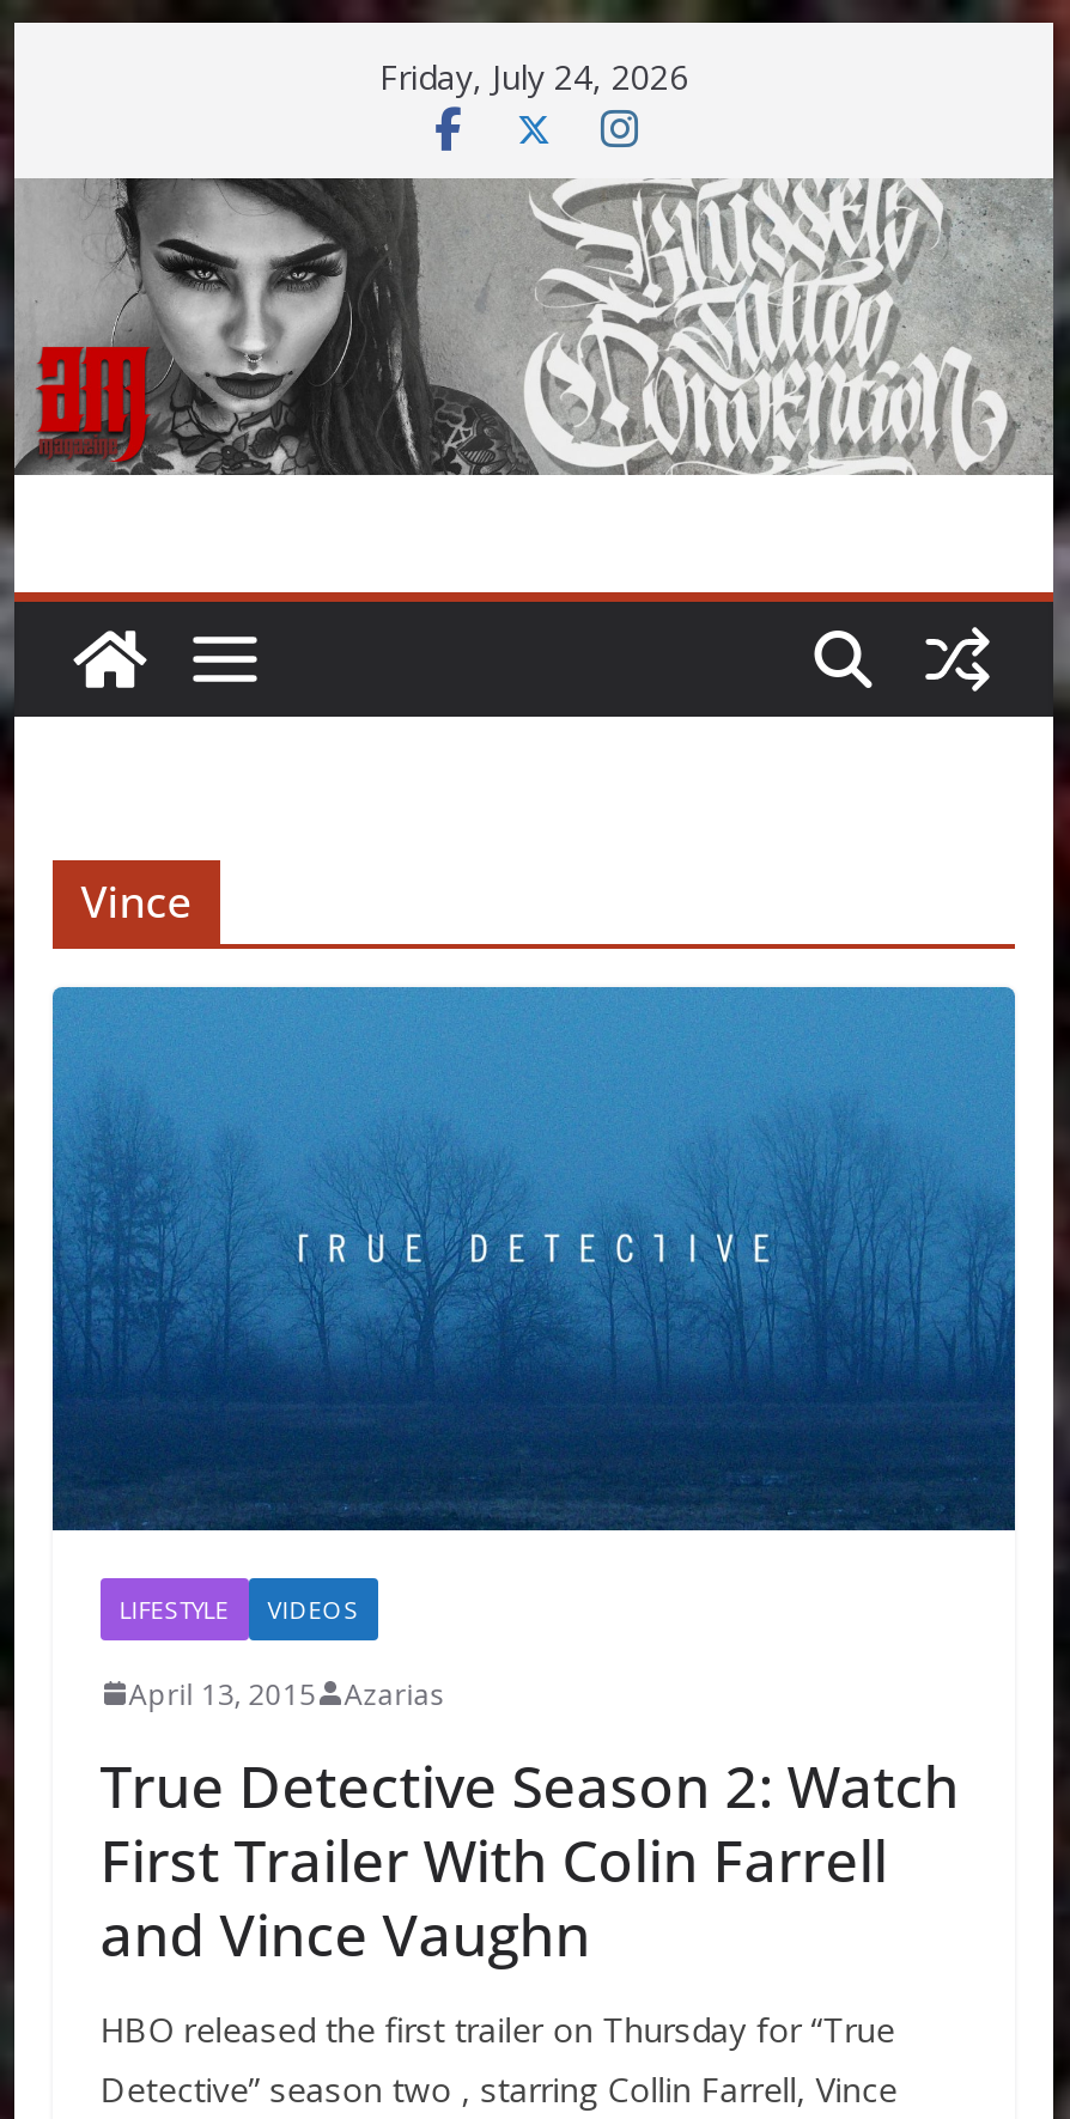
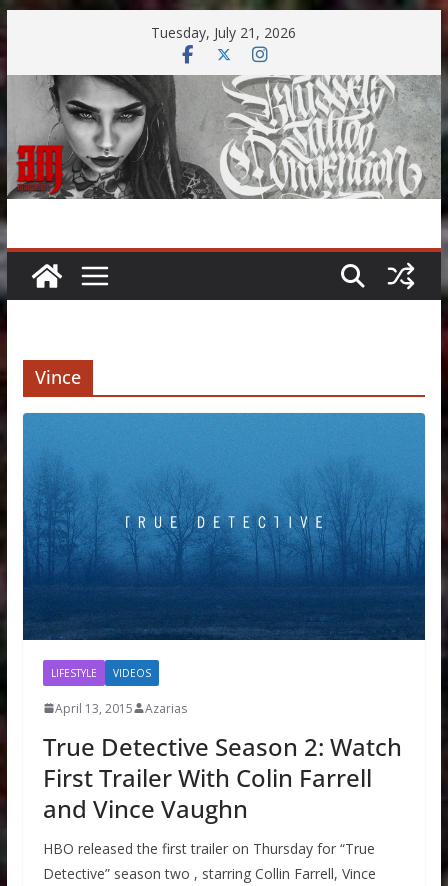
[379,54,688,99] Friday, July 24, 2026 -> [151,23,296,42] Tuesday, July 21, 2026

